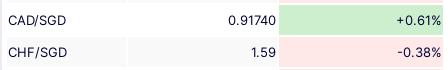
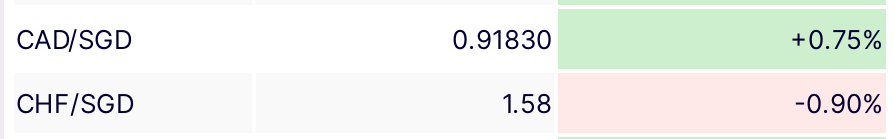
[228,12,276,28] 0.91740 -> [452,23,552,55] 0.91830
[396,12,442,28] +0.61% -> [790,23,884,55] +0.75%
[251,44,276,60] 1.59 -> [502,87,552,119] 1.58
[397,44,442,60] -0.38% -> [794,87,884,119] -0.90%

